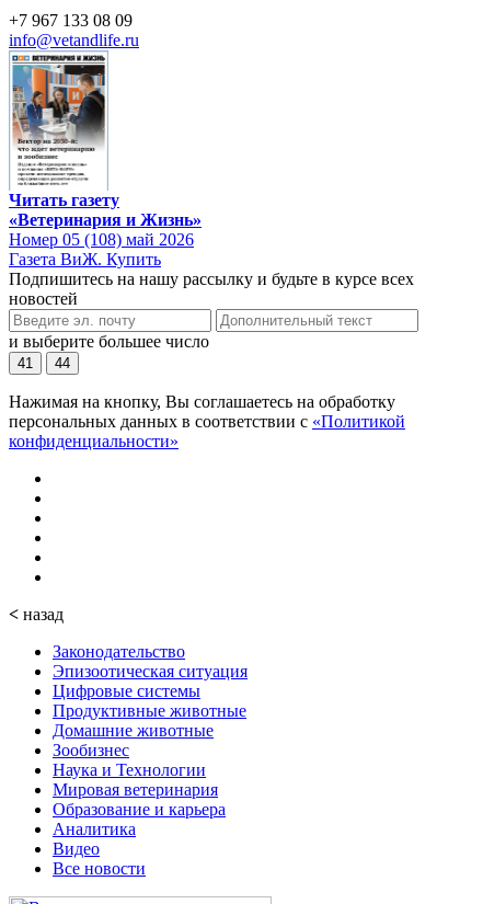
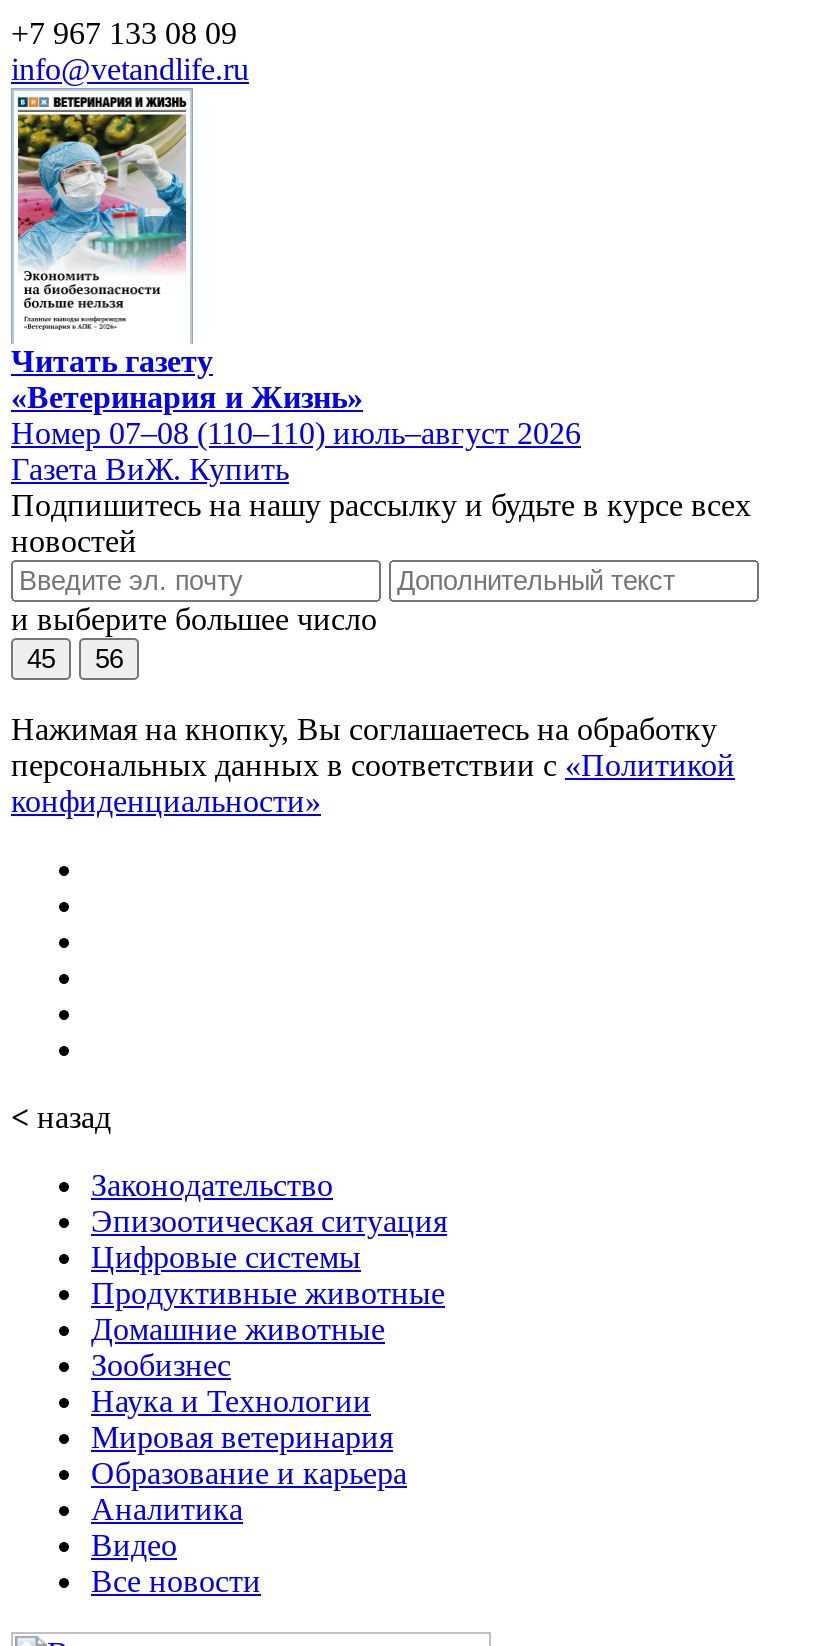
[12,64,106,186] [image] -> [15,112,189,334] [image]
[9,230,194,248] Номер 05 (108) май 2026 -> [11,415,581,449] Номер 07–08 (110–110) июль–август 2026
[18,355,33,371] 41 -> [27,643,55,673] 45
[55,355,70,371] 44 -> [95,643,123,673] 56

